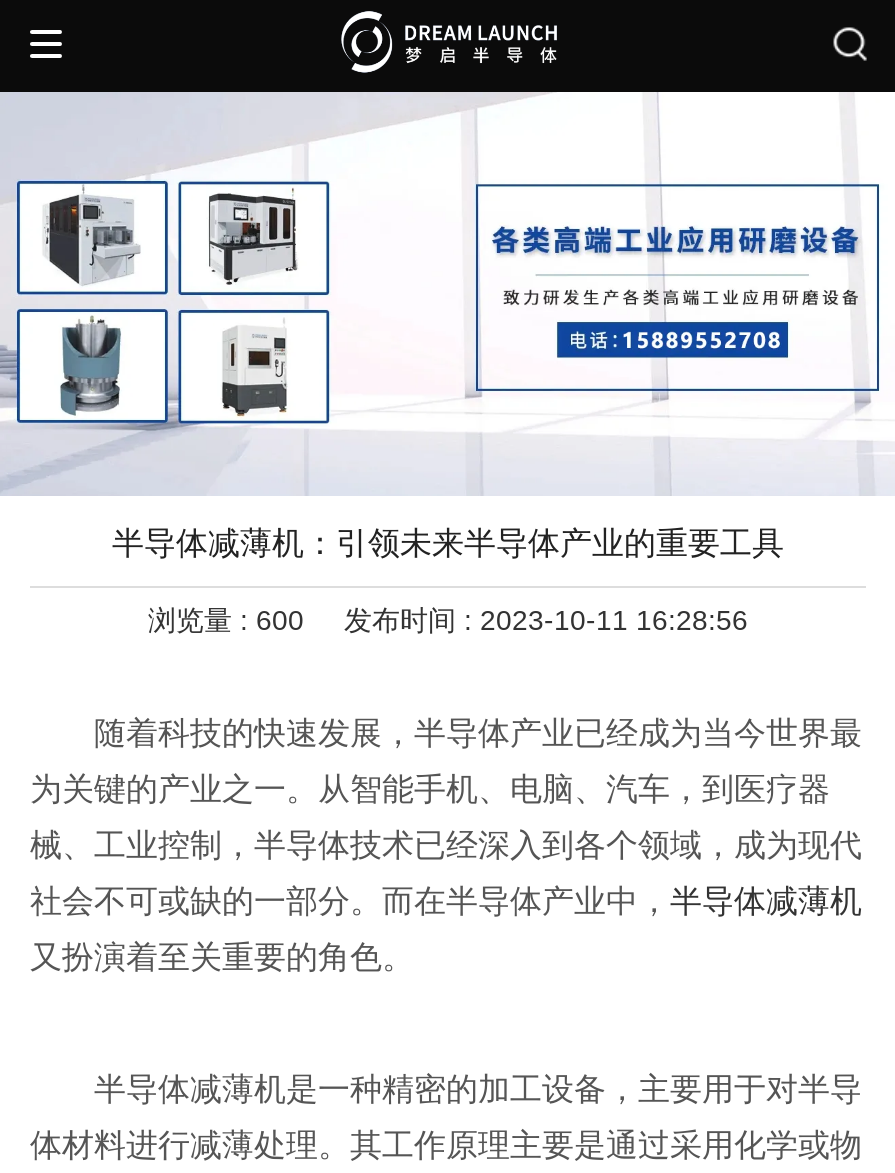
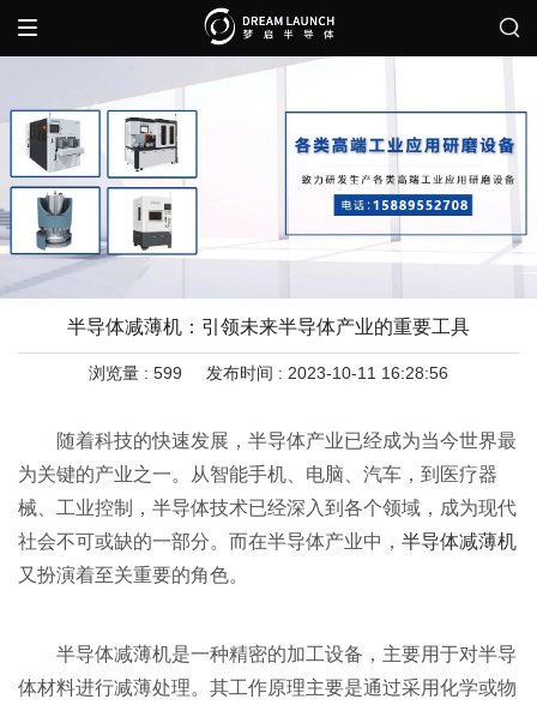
[148,604,748,636] 浏览量 : 600 发布时间 : 2023-10-11 16:28:56 -> [89,363,448,382] 浏览量 : 599 发布时间 : 2023-10-11 16:28:56

